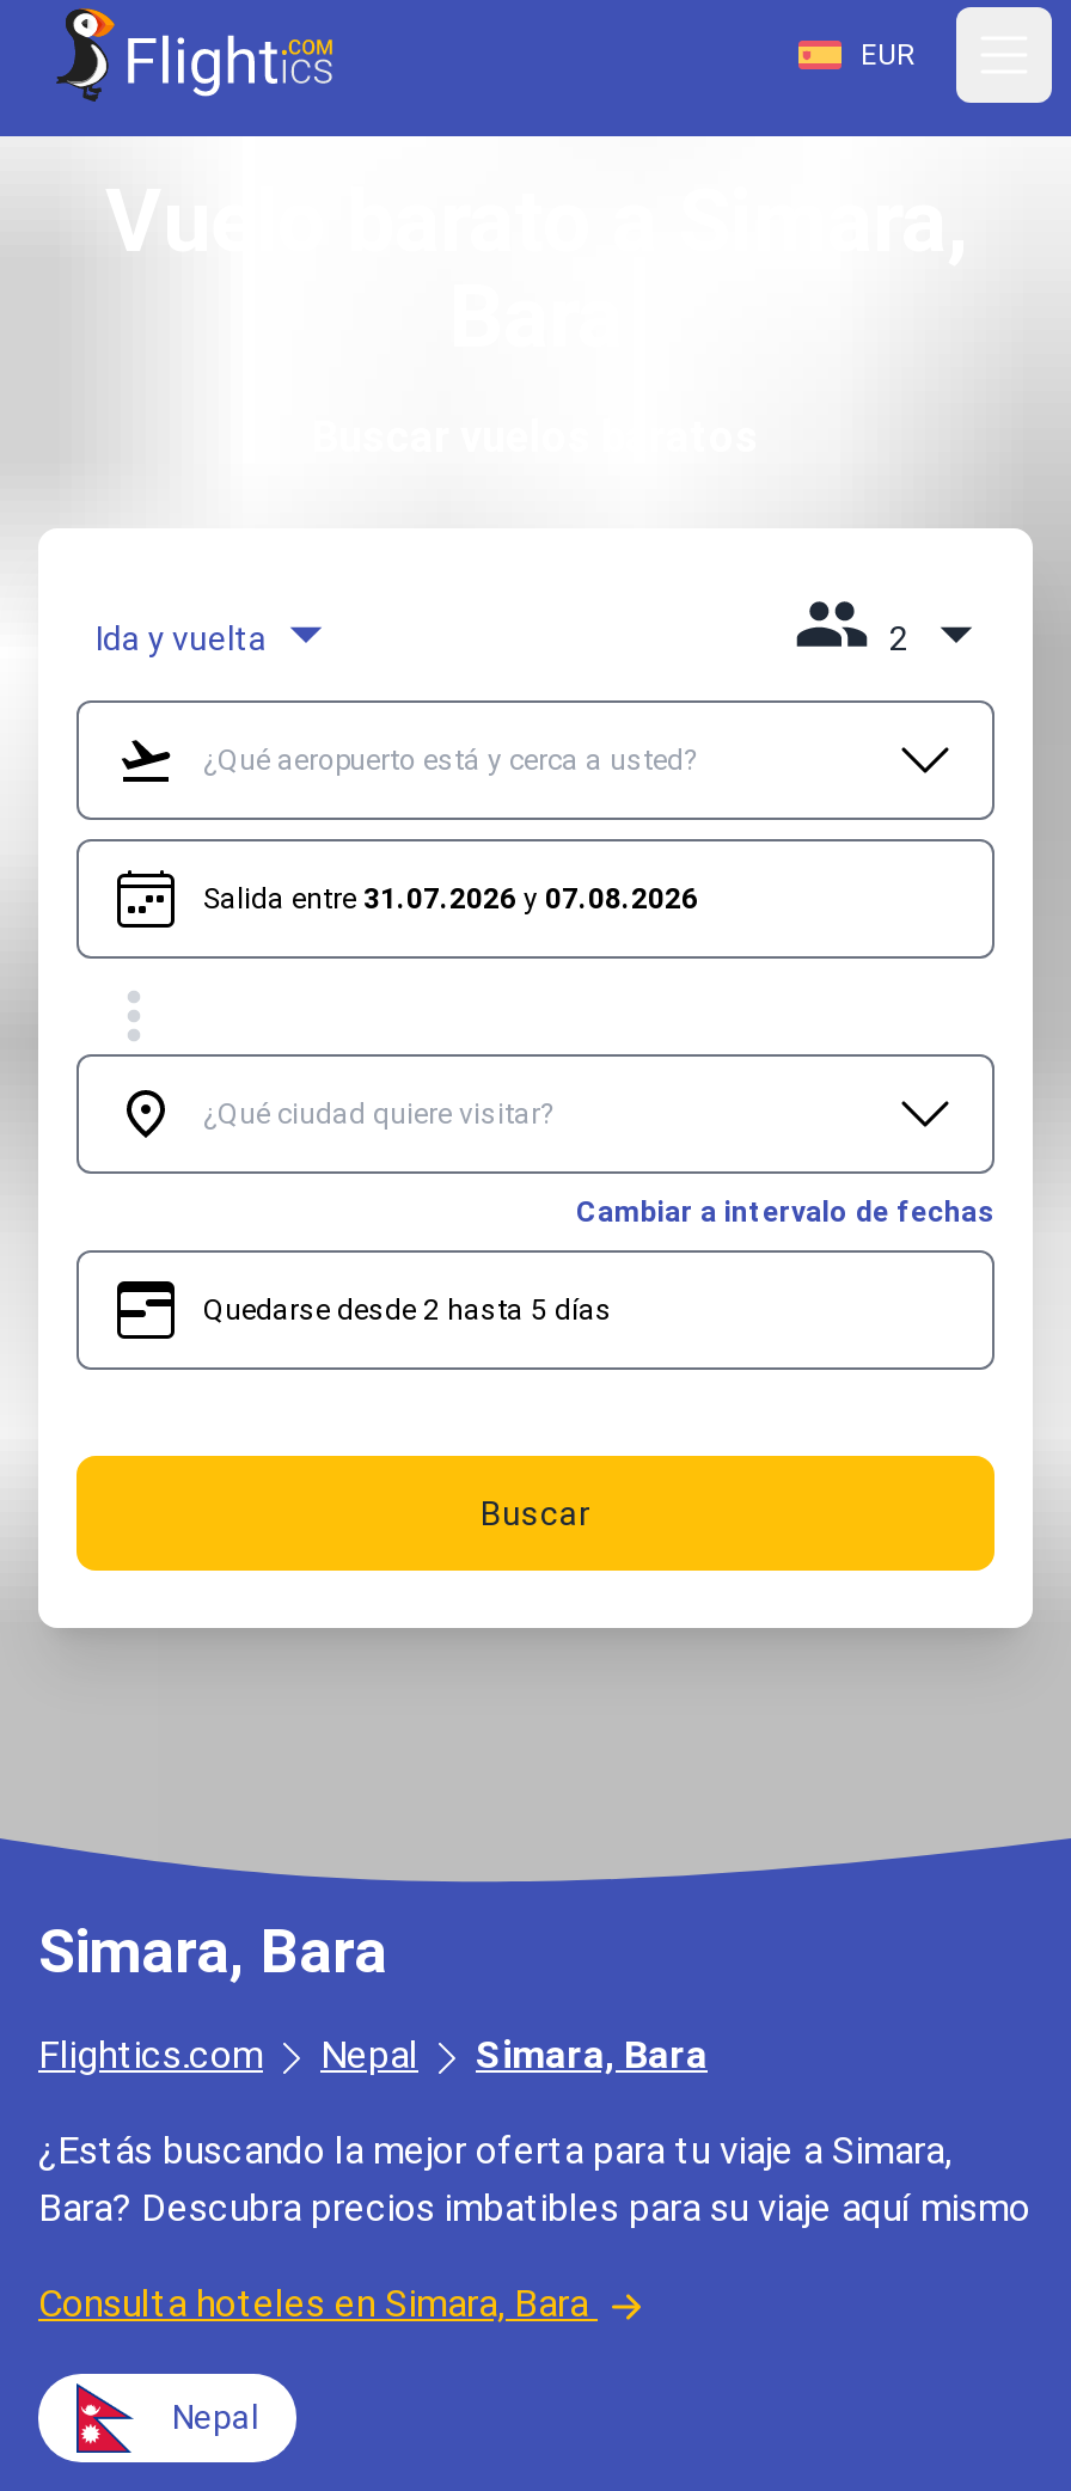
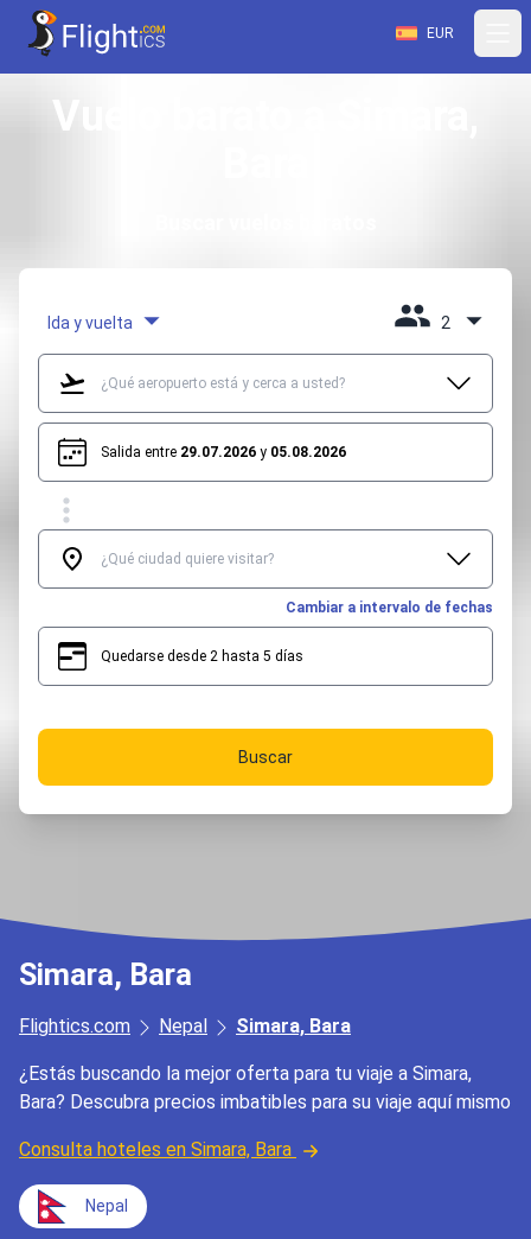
[203,882,698,916] Salida entre 31.07.2026 y 07.08.2026 -> [101,444,346,460] Salida entre 29.07.2026 y 05.08.2026

